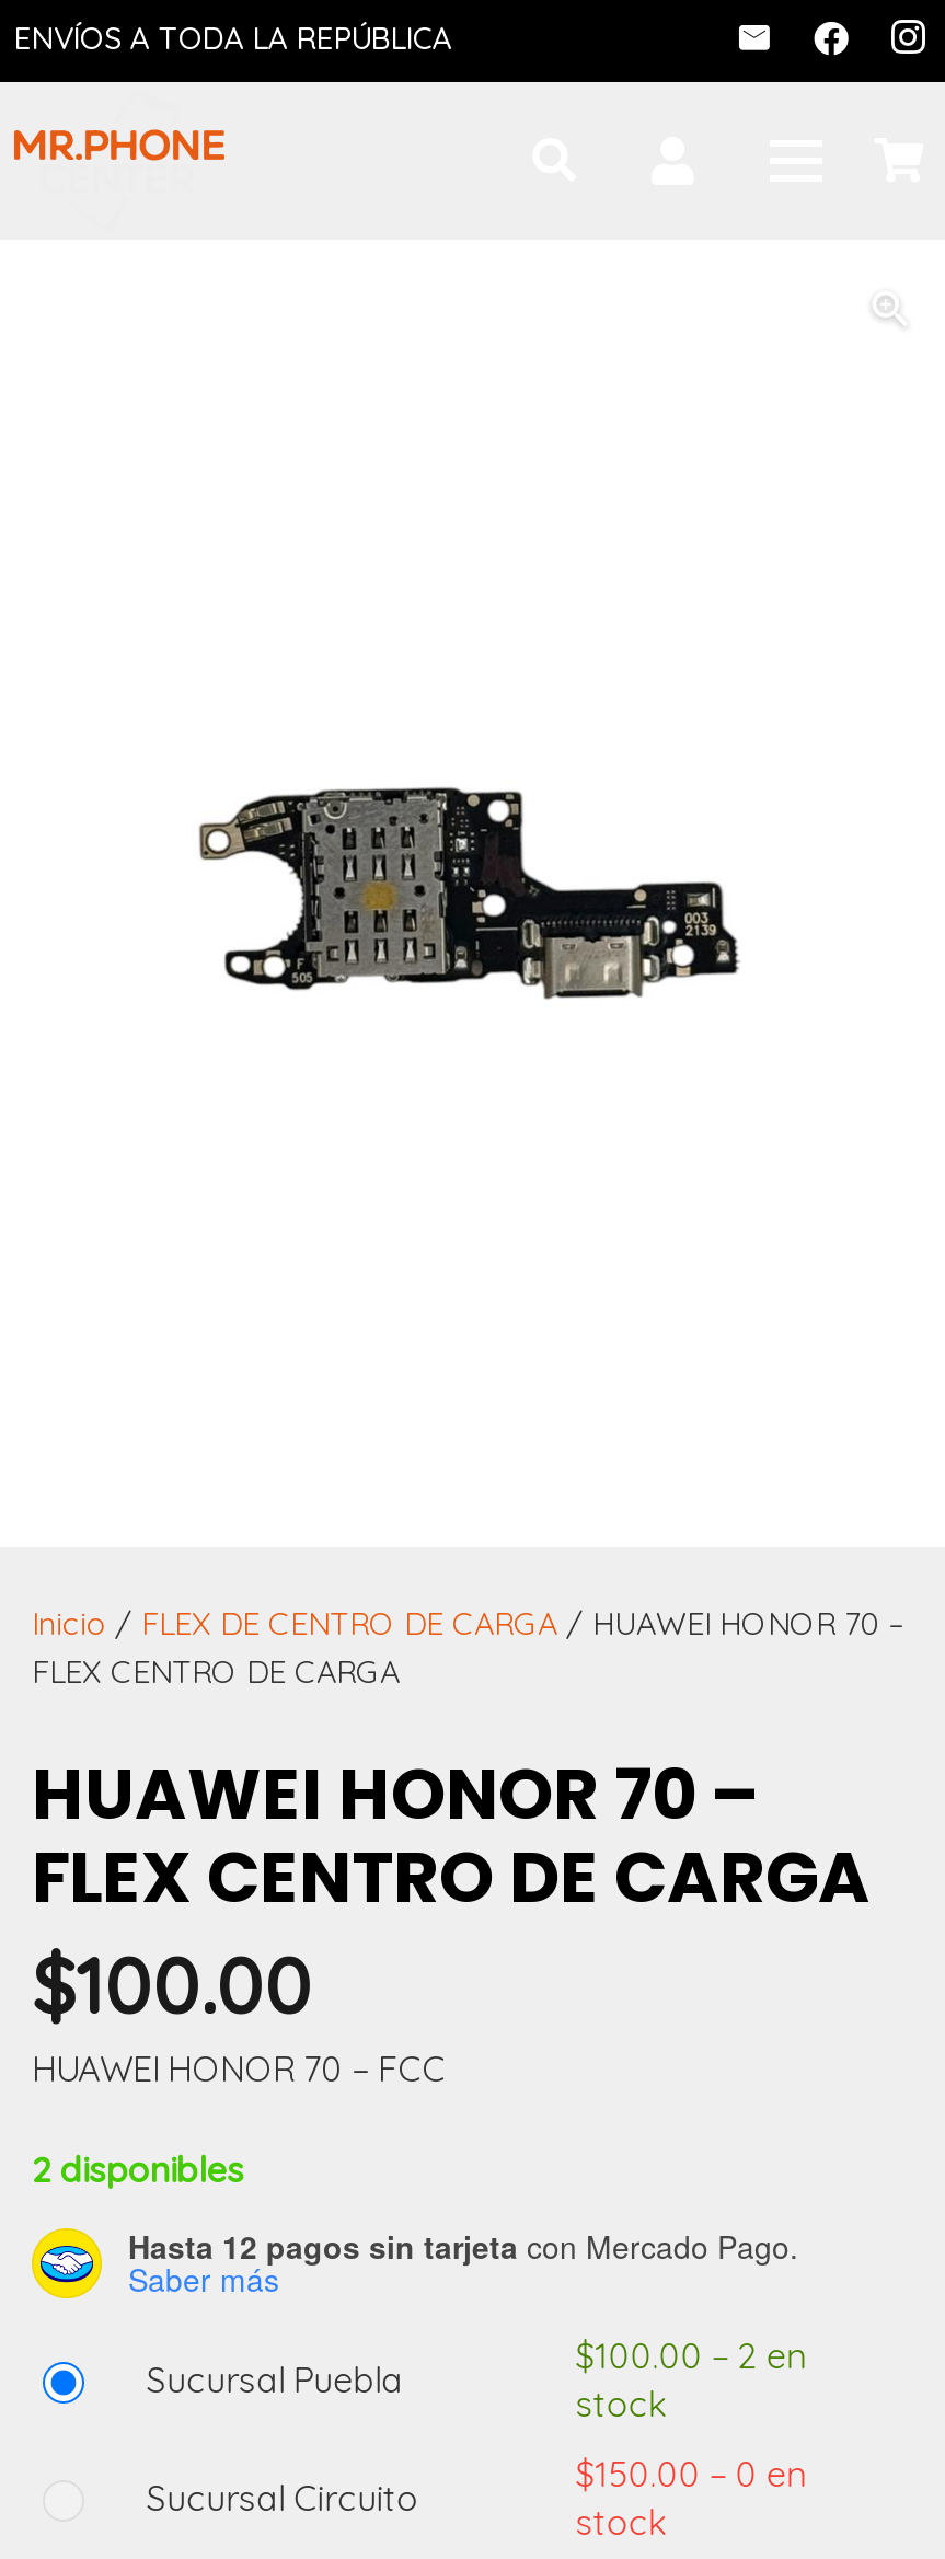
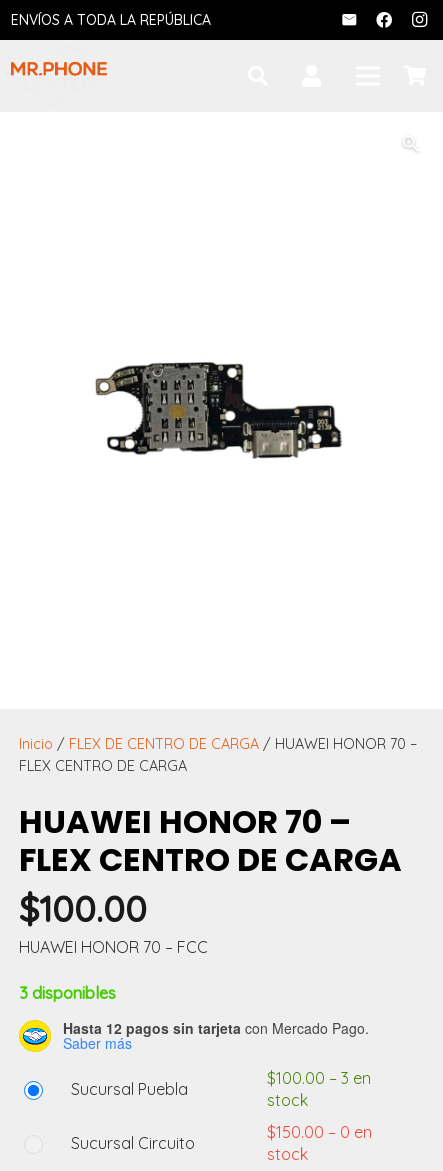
[32,2148,244,2191] 2 disponibles -> [19,983,116,1003] 3 disponibles
[575,2334,805,2377] $100.00 – 2 en -> [267,1068,371,1088] $100.00 – 3 en

